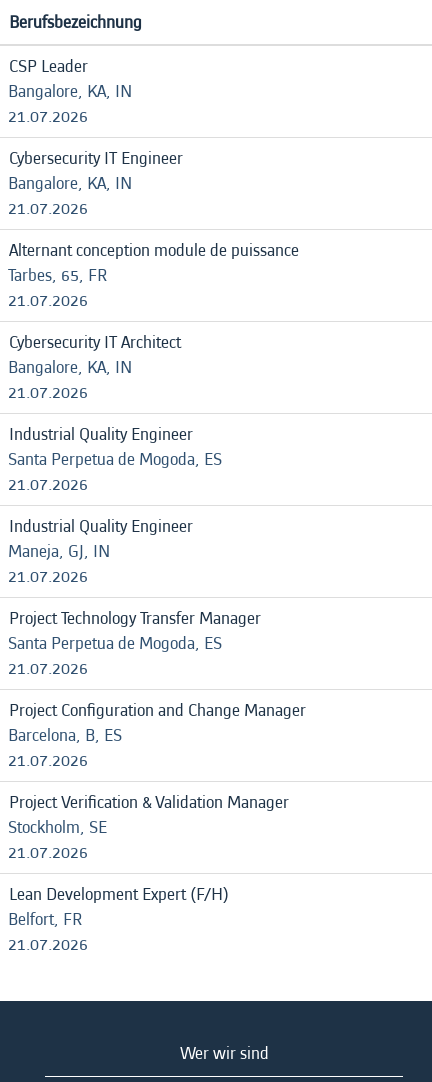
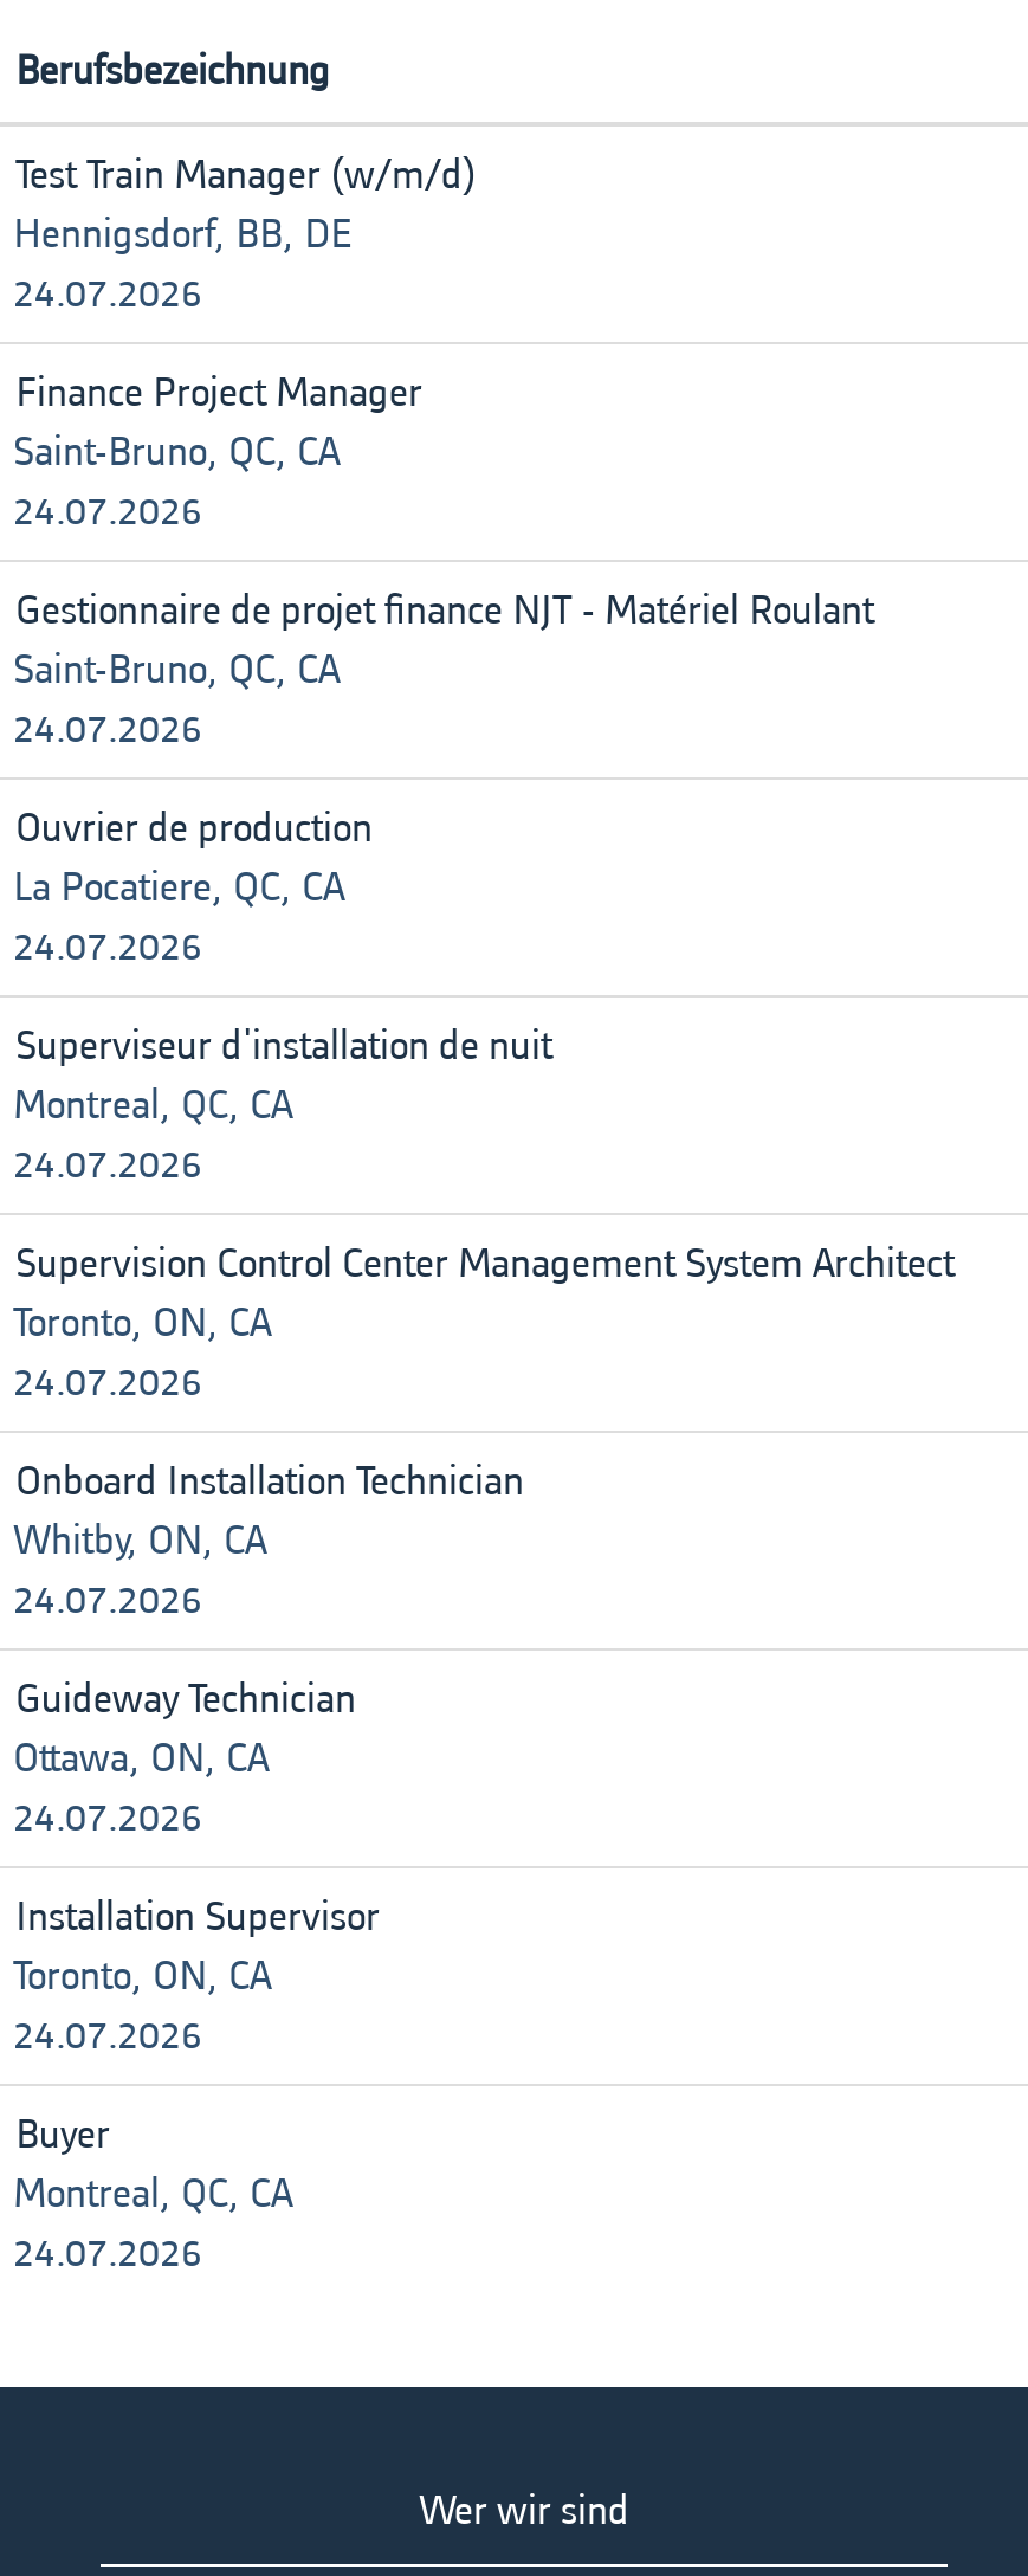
[8,54,132,129] CSP Leader | Bangalore, KA, IN | 21.07.2026 -> [13,146,477,323] Test Train Manager (w/m/d) | Hennigsdorf, BB, DE | 24.07.2026
[8,146,183,221] Cybersecurity IT Engineer | Bangalore, KA, IN | 21.07.2026 -> [13,363,422,541] Finance Project Manager | Saint-Bruno, QC, CA | 24.07.2026
[8,238,299,313] Alternant conception module de puissance | Tarbes, 65, FR | 21.07.2026 -> [13,581,874,758] Gestionnaire de projet finance NJT - Matériel Roulant | Saint-Bruno, QC, CA | 24.07.2026
[8,330,181,405] Cybersecurity IT Architect | Bangalore, KA, IN | 21.07.2026 -> [13,799,373,976] Ouvrier de production | La Pocatiere, QC, CA | 24.07.2026
[8,422,222,497] Industrial Quality Engineer | Santa Perpetua de Mogoda, ES | 21.07.2026 -> [13,1016,552,1194] Superviseur d'installation de nuit | Montreal, QC, CA | 24.07.2026
[8,514,193,589] Industrial Quality Engineer | Maneja, GJ, IN | 21.07.2026 -> [13,1234,955,1412] Supervision Control Center Management System Architect | Toronto, ON, CA | 24.07.2026
[8,606,261,681] Project Technology Transfer Manager | Santa Perpetua de Mogoda, ES | 21.07.2026 -> [13,1452,524,1629] Onboard Installation Technician | Whitby, ON, CA | 24.07.2026
[8,698,306,773] Project Configuration and Change Manager | Barcelona, B, ES | 21.07.2026 -> [13,1670,356,1847] Guideway Technician | Ottawa, ON, CA | 24.07.2026
[8,790,289,865] Project Verification & Validation Manager | Stockholm, SE | 21.07.2026 -> [13,1887,380,2065] Installation Supervisor | Toronto, ON, CA | 24.07.2026
[8,882,229,957] Lean Development Expert (F/H) | Belfort, FR | 21.07.2026 -> [13,2105,292,2283] Buyer | Montreal, QC, CA | 24.07.2026

